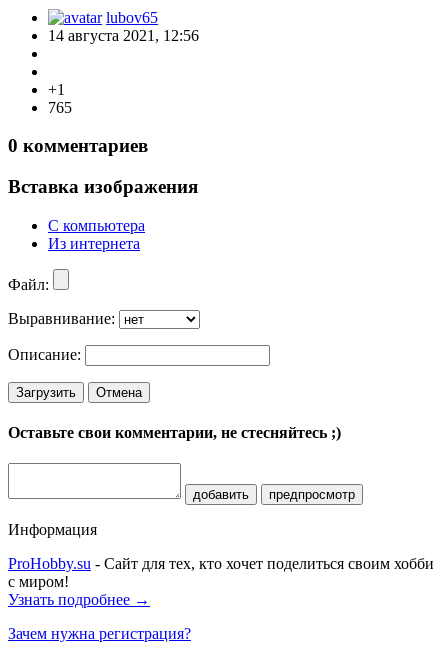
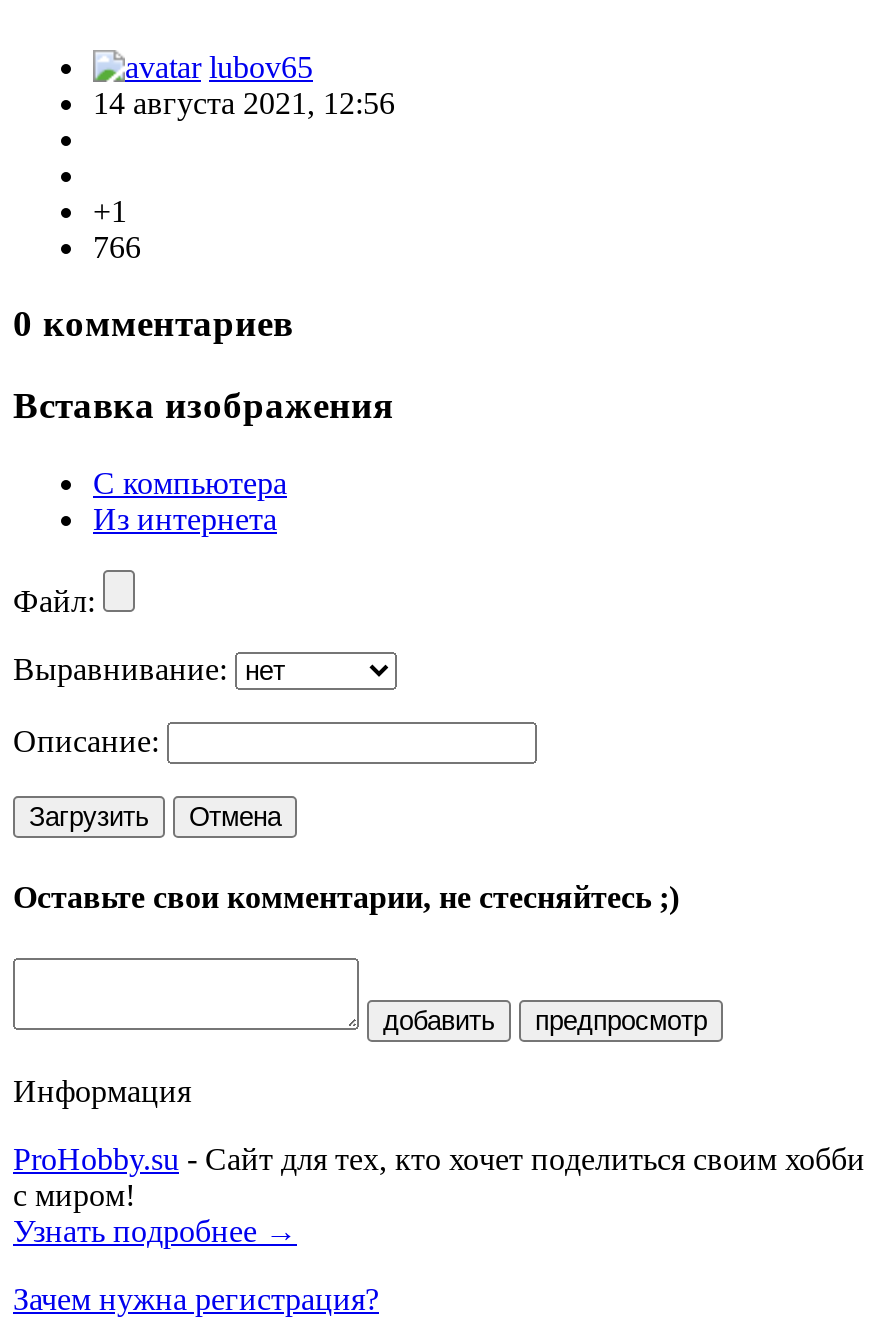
[48,99,72,116] 765 -> [93,229,141,263] 766

